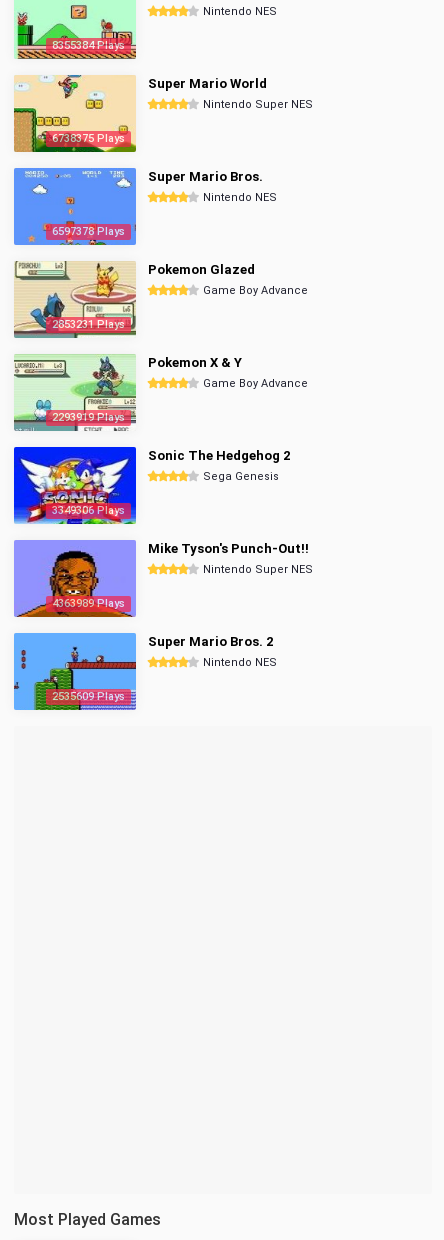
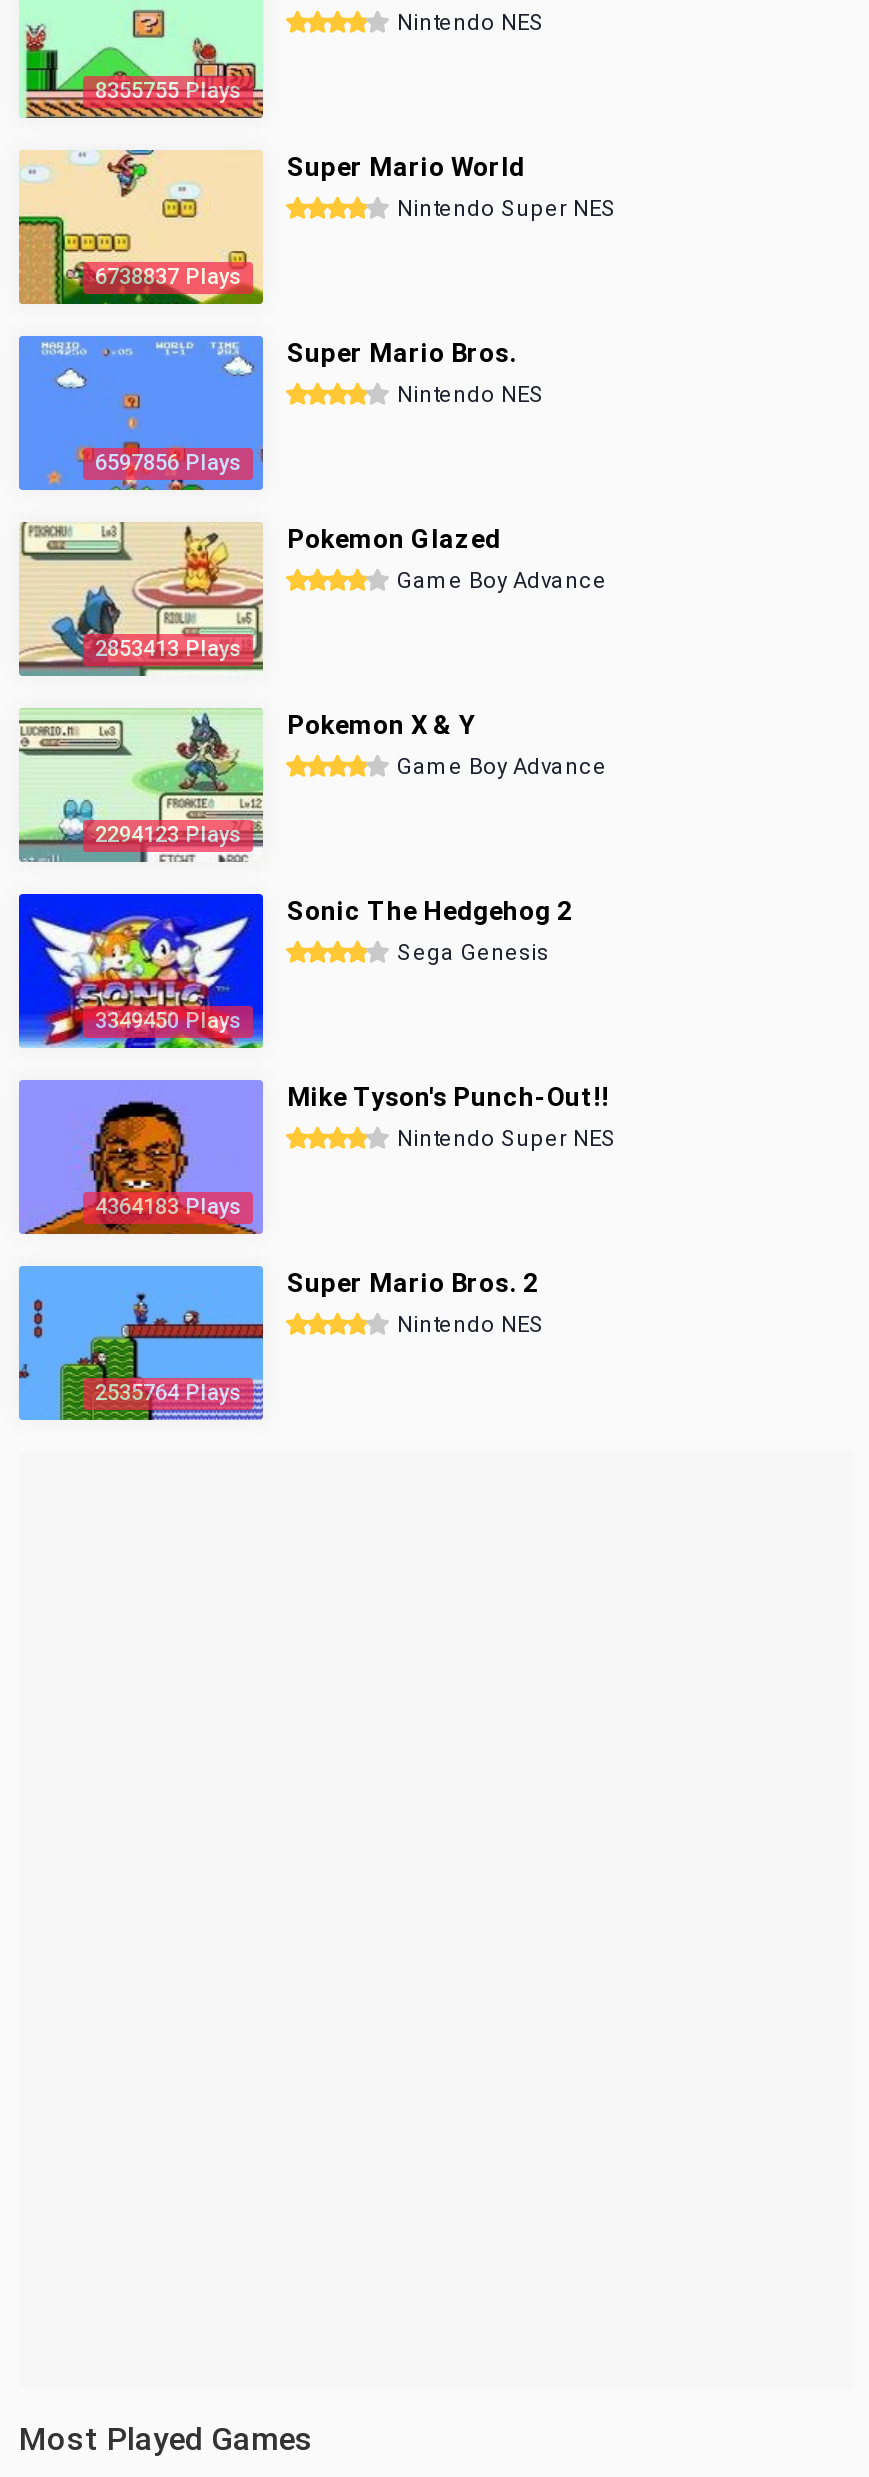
[52,39,125,52] 8355384 Plays -> [95,78,241,104] 8355755 Plays
[52,132,125,145] 6738375 Plays -> [95,264,241,290] 6738837 Plays
[52,225,125,238] 6597378 Plays -> [95,450,241,476] 6597856 Plays
[52,318,125,331] 2853231 Plays -> [95,636,241,662] 2853413 Plays
[52,411,125,424] 2293919 Plays -> [95,822,241,848] 2294123 Plays
[52,504,125,517] 3349306 Plays -> [95,1008,241,1034] 3349450 Plays
[52,597,125,610] 4363989 Plays -> [95,1194,241,1220] 4364183 Plays
[52,690,125,703] 2535609 Plays -> [95,1380,241,1406] 2535764 Plays

